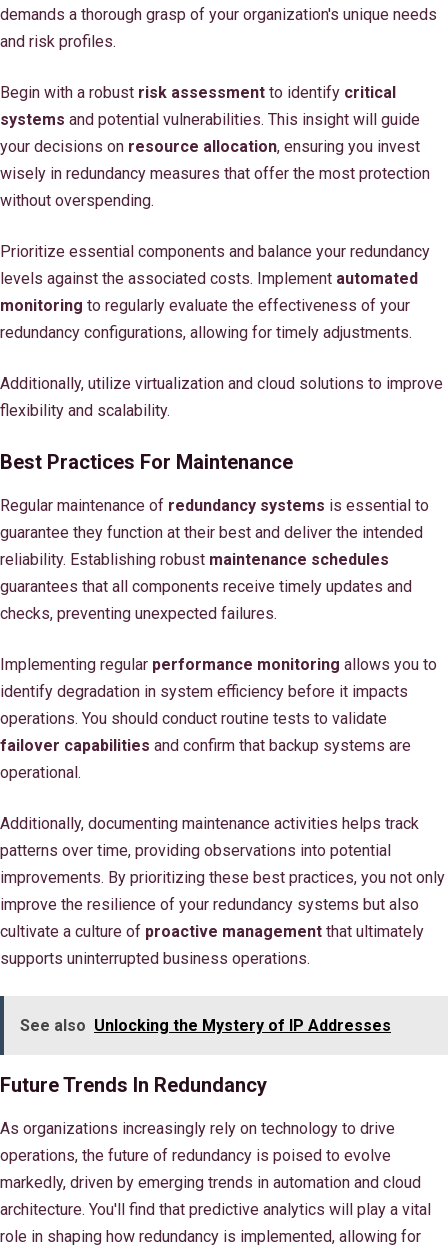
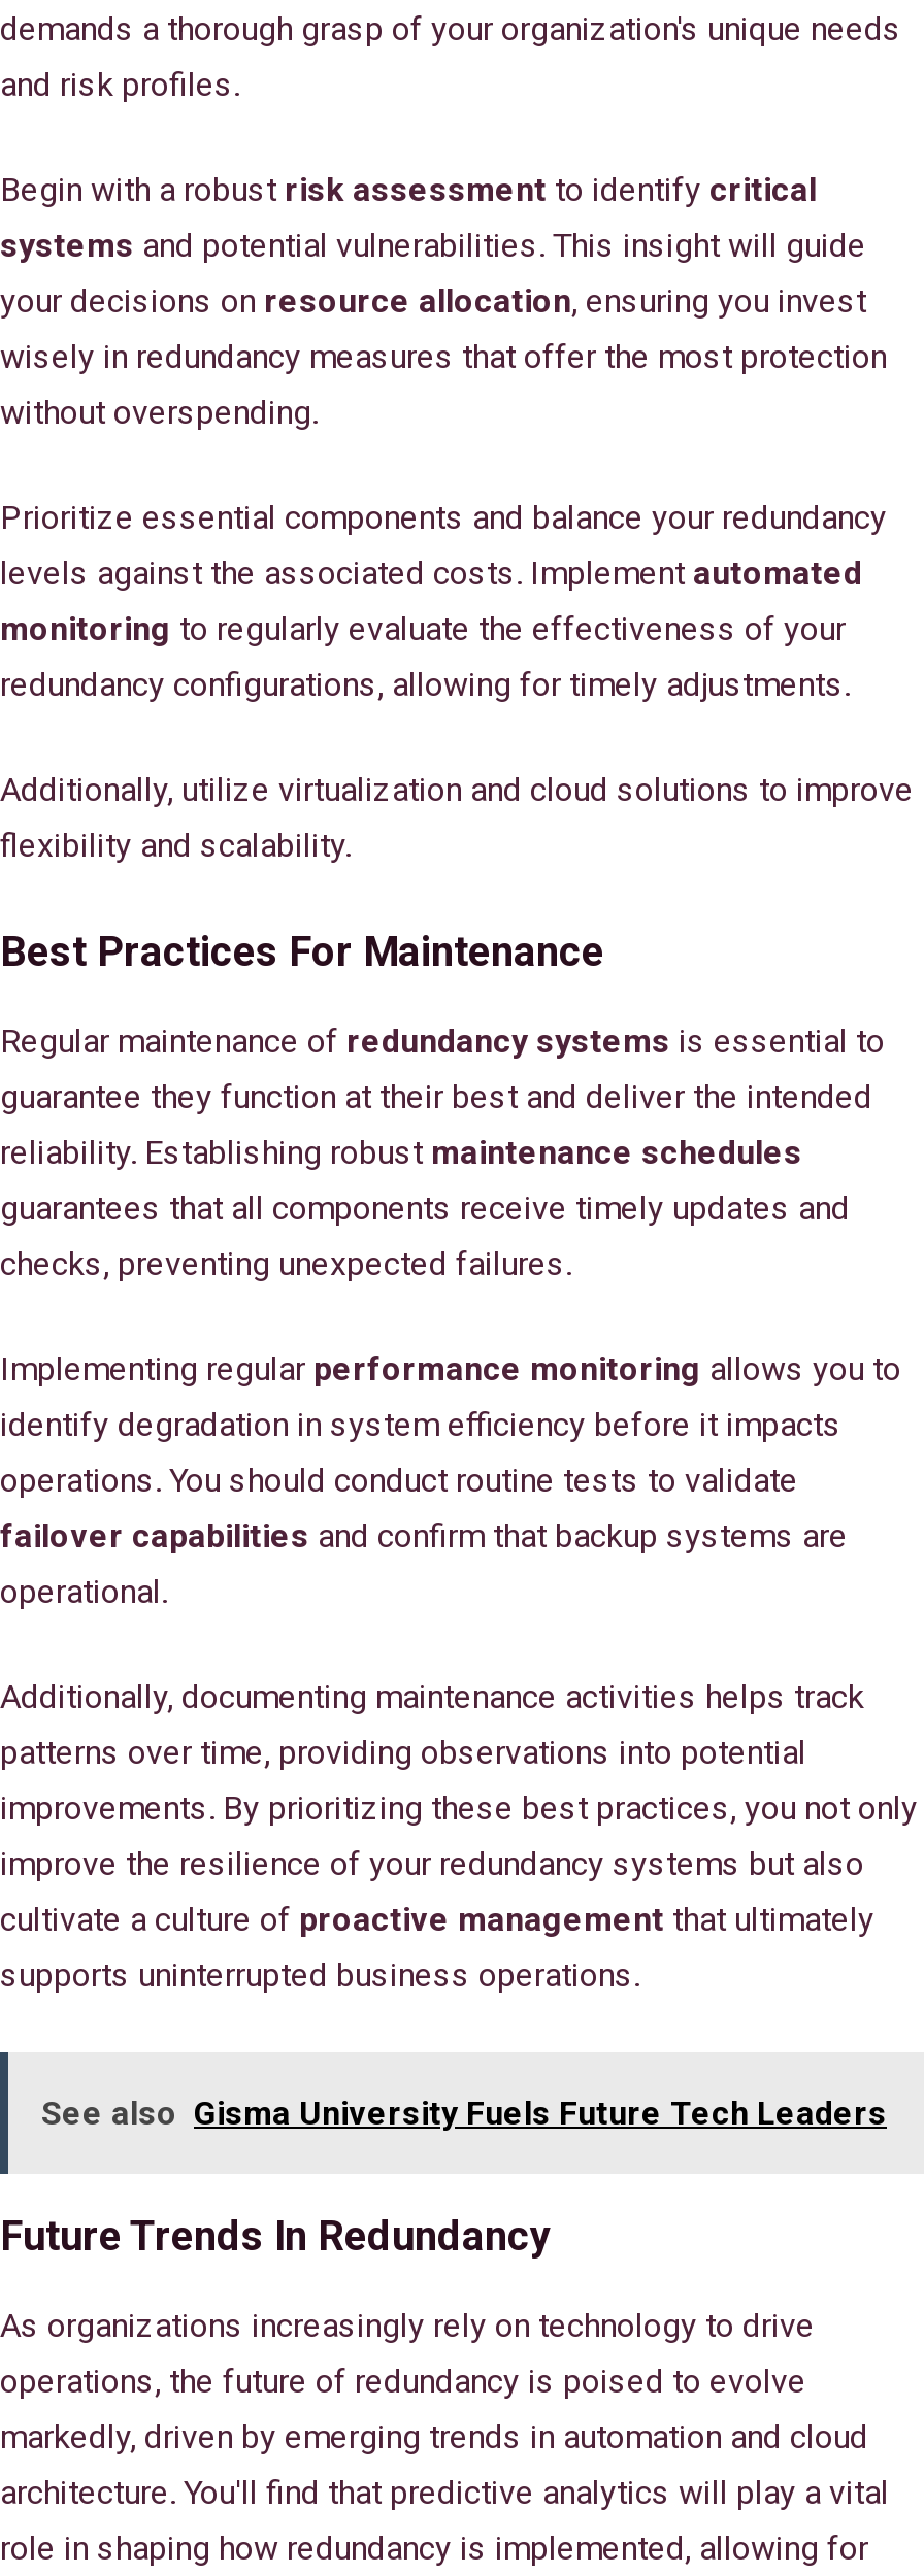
[20,1016,391,1035] See also Unlocking the Mystery of IP Addresses -> [41,2093,887,2132] See also Gisma University Fuels Future Tech Leaders

